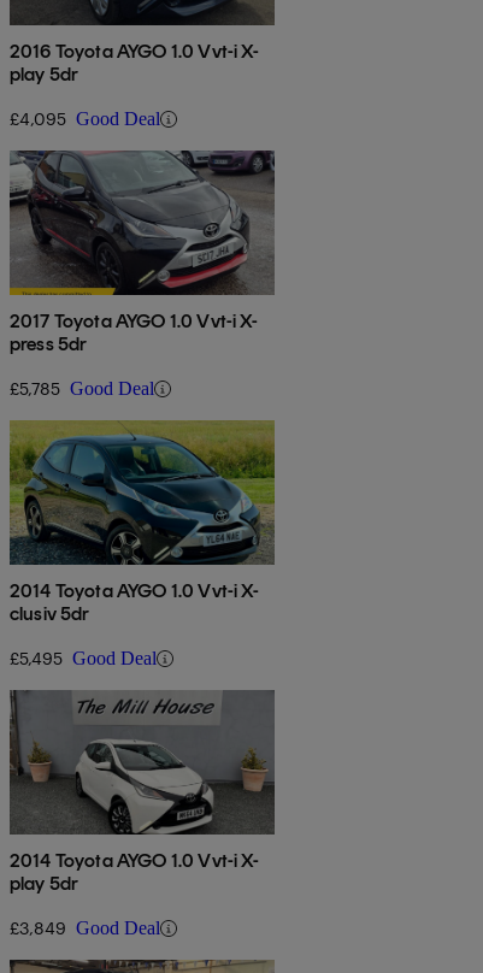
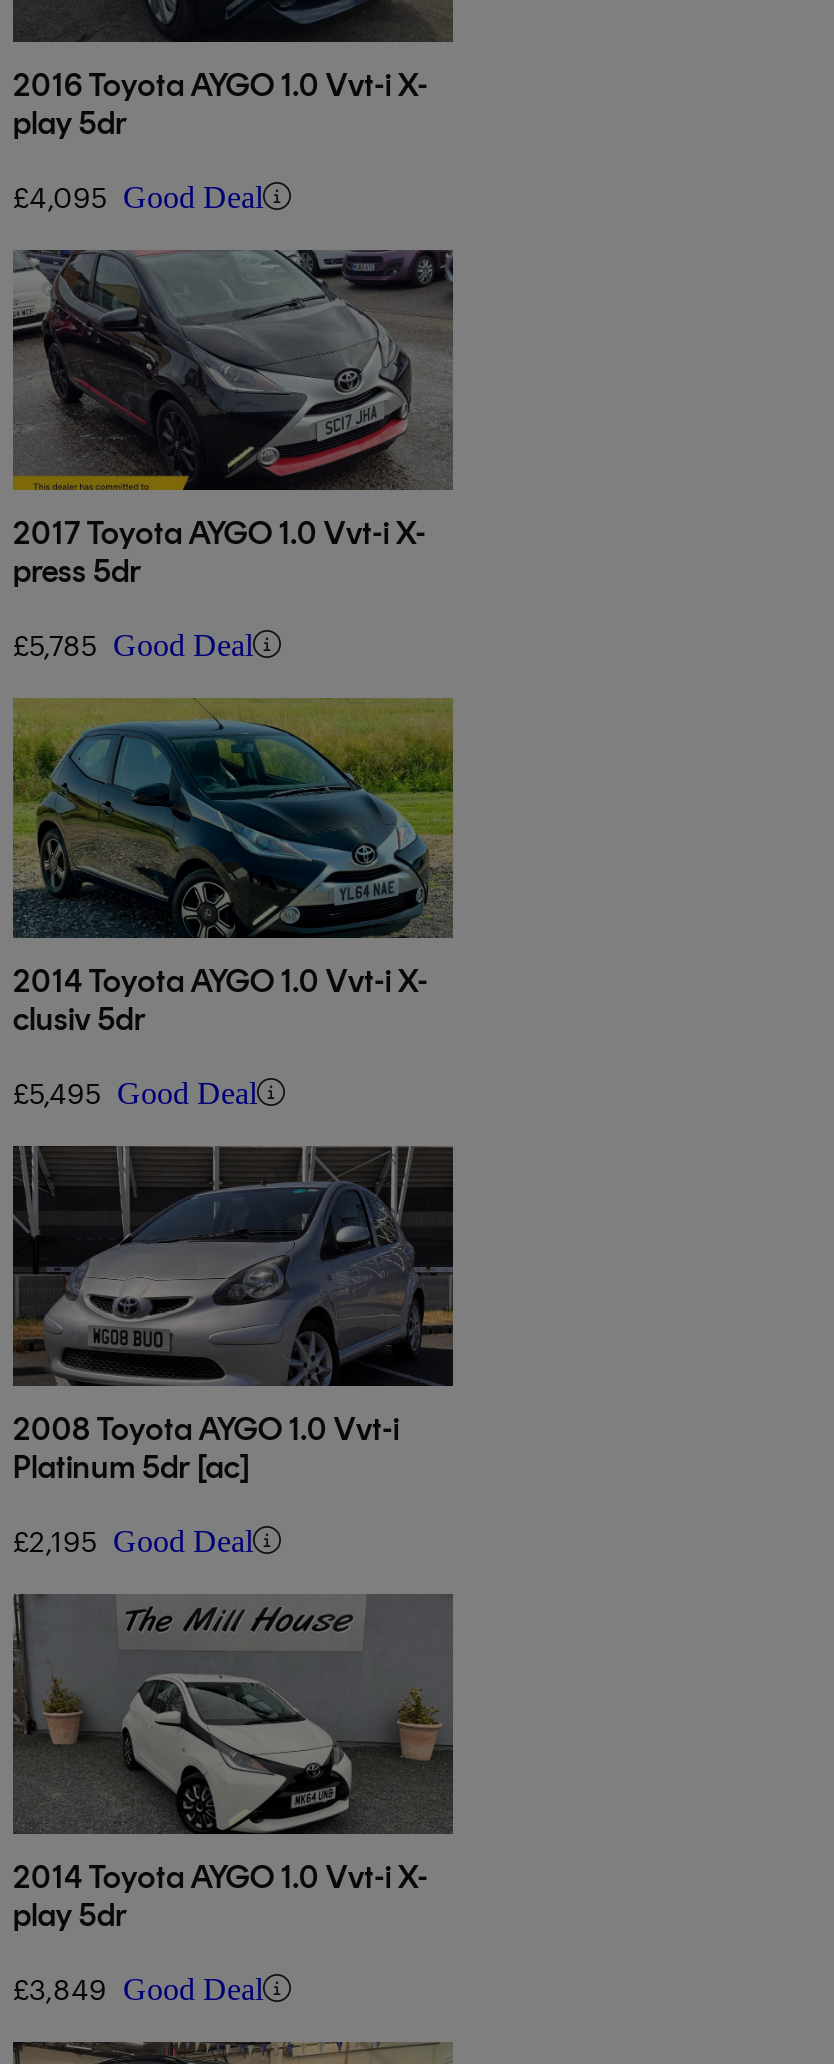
none -> [11,1146,453,1558] [image] | 2008 Toyota AYGO 1.0 Vvt-i | Platinum 5dr [ac] | £2,195 Good Deal

